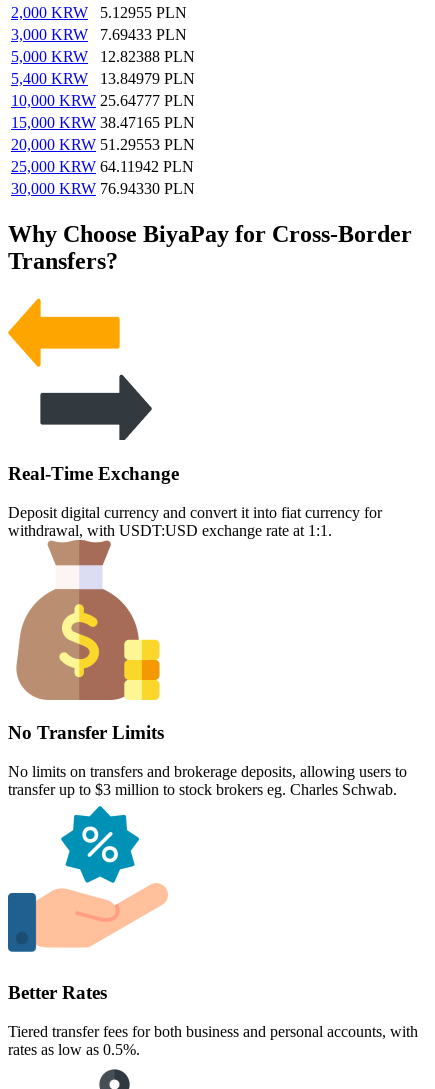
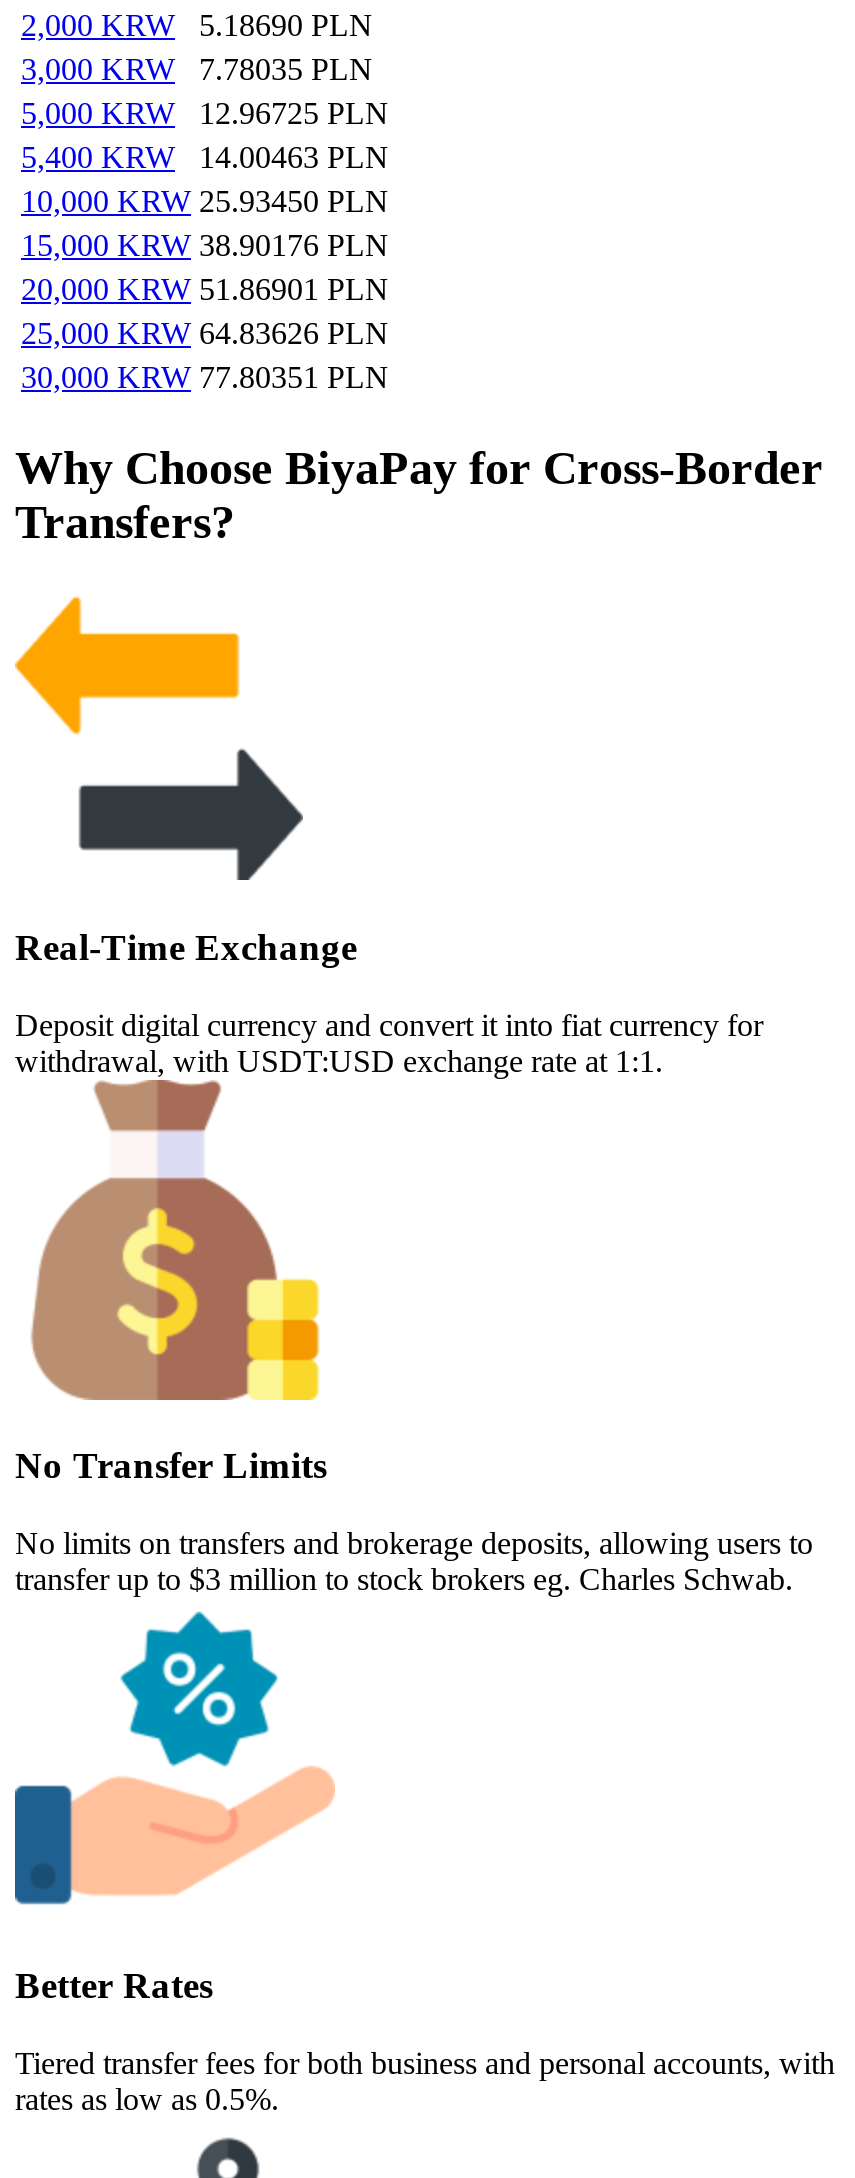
[11,4,187,21] 2,000 KRW 5.12955 PLN -> [21,9,373,43] 2,000 KRW 5.18690 PLN
[11,26,187,43] 3,000 KRW 7.69433 PLN -> [21,53,373,87] 3,000 KRW 7.78035 PLN
[11,48,195,65] 5,000 KRW 12.82388 PLN -> [21,97,389,131] 5,000 KRW 12.96725 PLN
[11,70,195,87] 5,400 KRW 13.84979 PLN -> [21,141,389,175] 5,400 KRW 14.00463 PLN
[11,92,195,109] 10,000 KRW 25.64777 PLN -> [21,185,389,219] 10,000 KRW 25.93450 PLN
[11,114,195,131] 15,000 KRW 38.47165 PLN -> [21,229,389,263] 15,000 KRW 38.90176 PLN
[11,136,195,153] 20,000 KRW 51.29553 PLN -> [21,273,389,307] 20,000 KRW 51.86901 PLN
[11,158,194,175] 25,000 KRW 64.11942 PLN -> [21,317,389,351] 25,000 KRW 64.83626 PLN
[11,180,195,197] 30,000 KRW 76.94330 PLN -> [21,361,389,395] 30,000 KRW 77.80351 PLN

